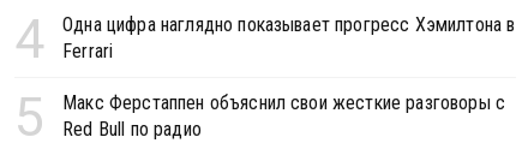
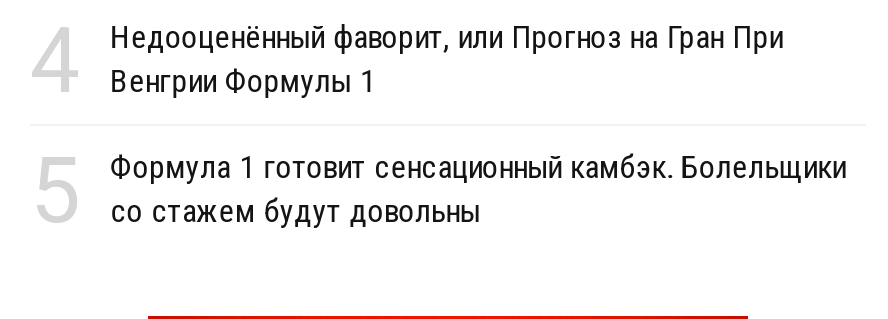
[63,13,515,62] Одна цифра наглядно показывает прогресс Хэмилтона в | Ferrari -> [110,19,783,101] Недооценённый фаворит, или Прогноз на Гран При | Венгрии Формулы 1
[63,91,505,141] Макс Ферстаппен объяснил свои жесткие разговоры с | Red Bull по радио -> [110,149,846,231] Формула 1 готовит сенсационный камбэк. Болельщики | со стажем будут довольны

